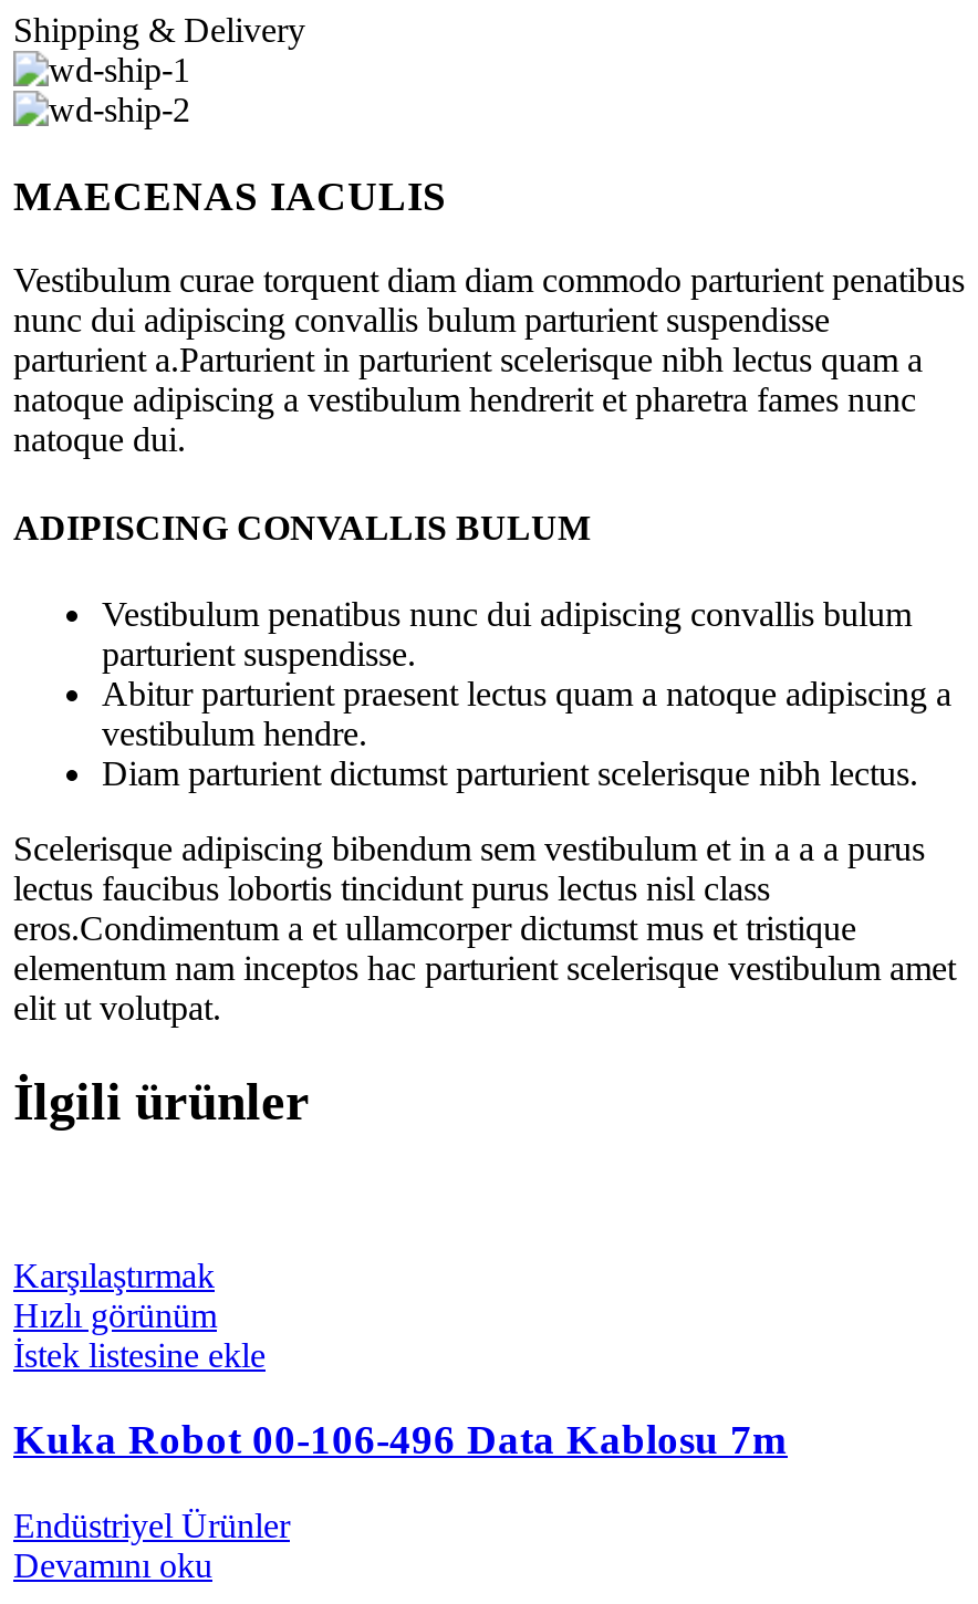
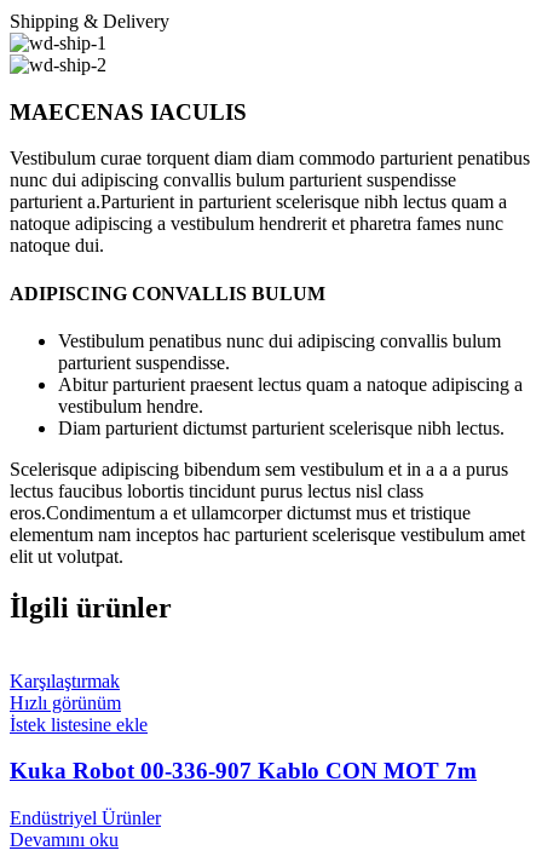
[13,1417,788,1463] Kuka Robot 00-106-496 Data Kablosu 7m -> [10,758,477,784] Kuka Robot 00-336-907 Kablo CON MOT 7m

